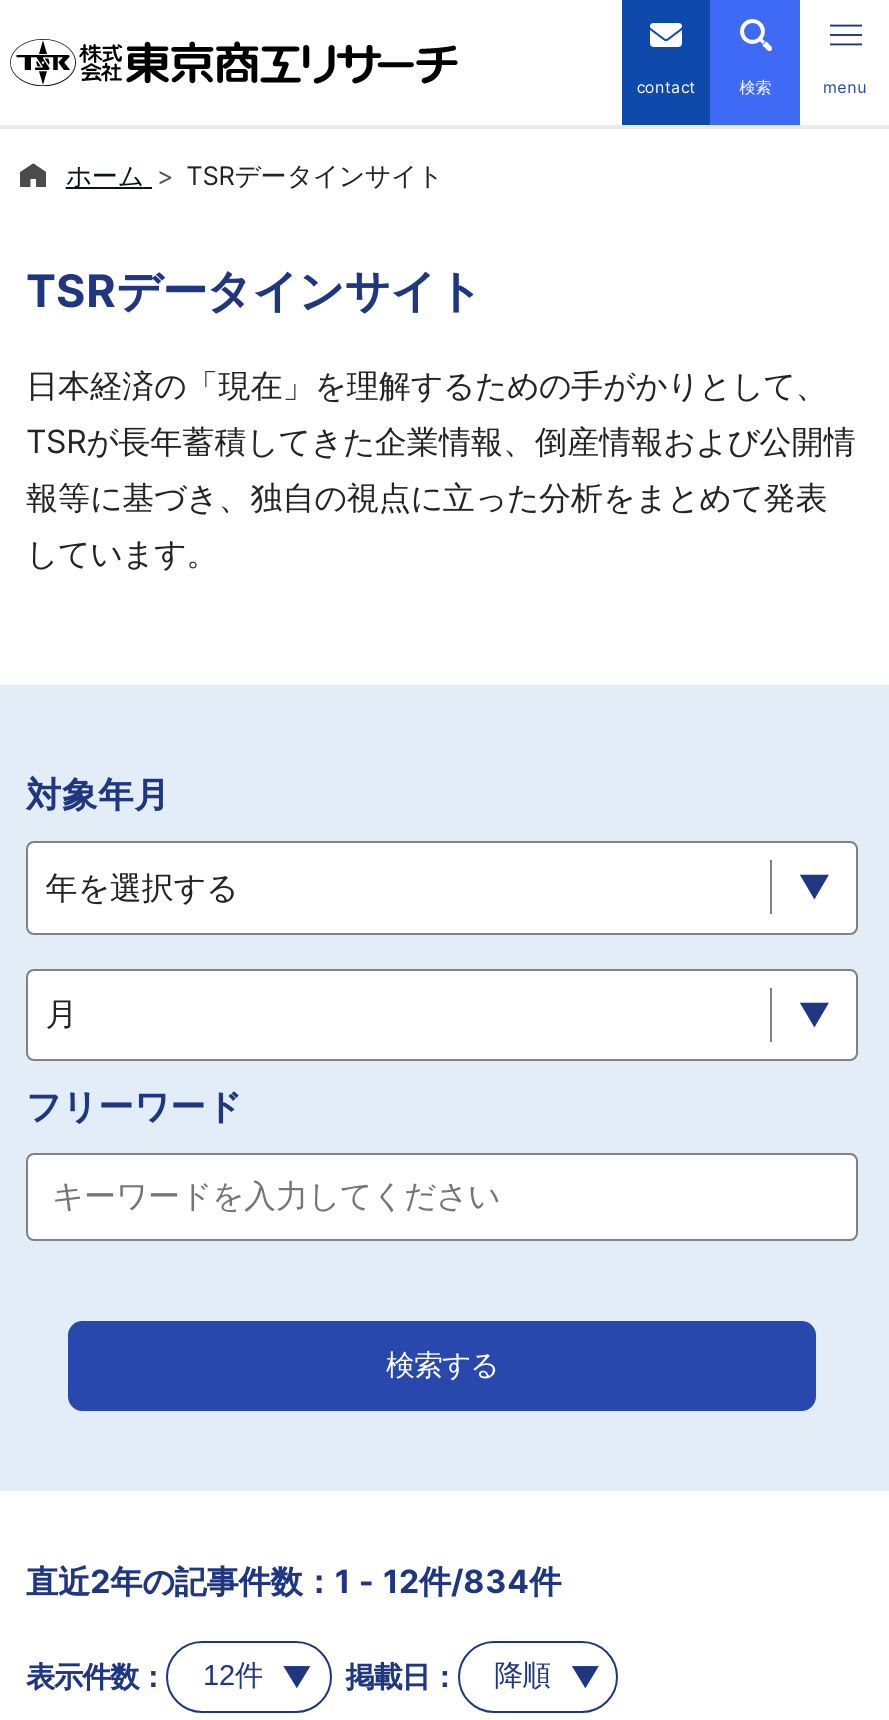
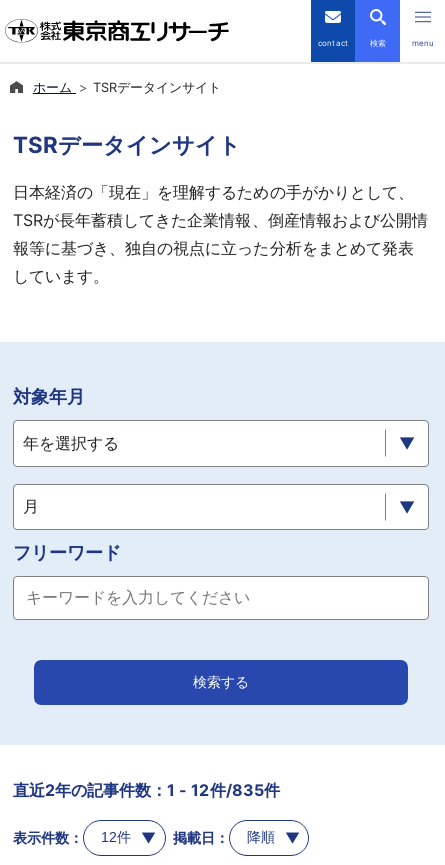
[26,1560,561,1600] 直近2年の記事件数：1 - 12件/834件 -> [13,780,280,800] 直近2年の記事件数：1 - 12件/835件

